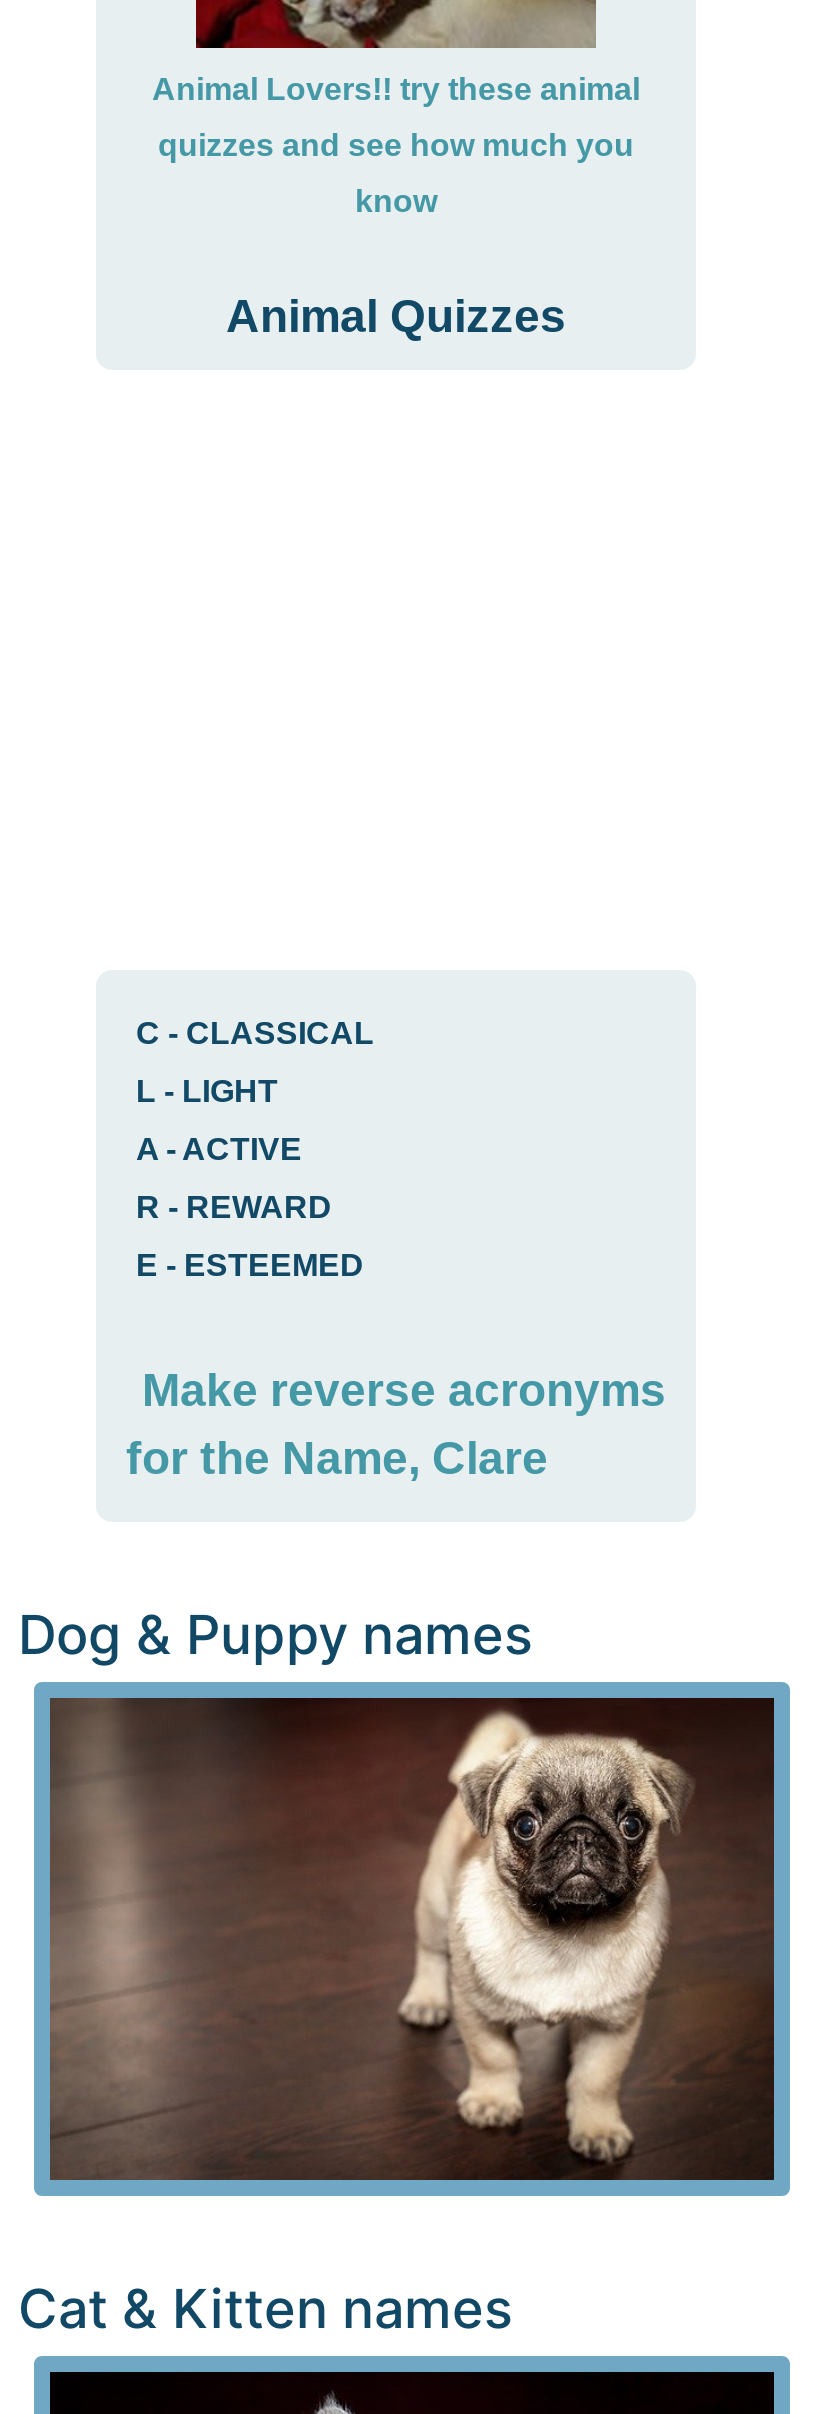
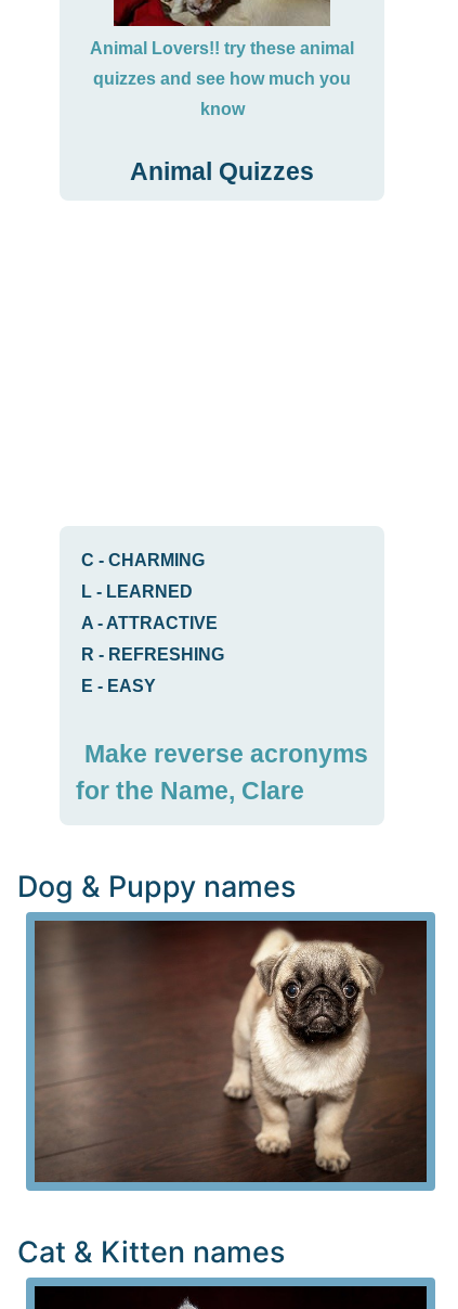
[136,1016,374,1050] C - CLASSICAL -> [81,551,205,569] C - CHARMING
[136,1074,278,1108] L - LIGHT -> [81,582,193,601] L - LEARNED
[136,1132,302,1166] A - ACTIVE -> [81,614,218,632] A - ATTRACTIVE
[136,1190,332,1224] R - REWARD -> [81,645,224,664] R - REFRESHING
[136,1248,364,1282] E - ESTEEMED -> [81,677,156,695] E - EASY

